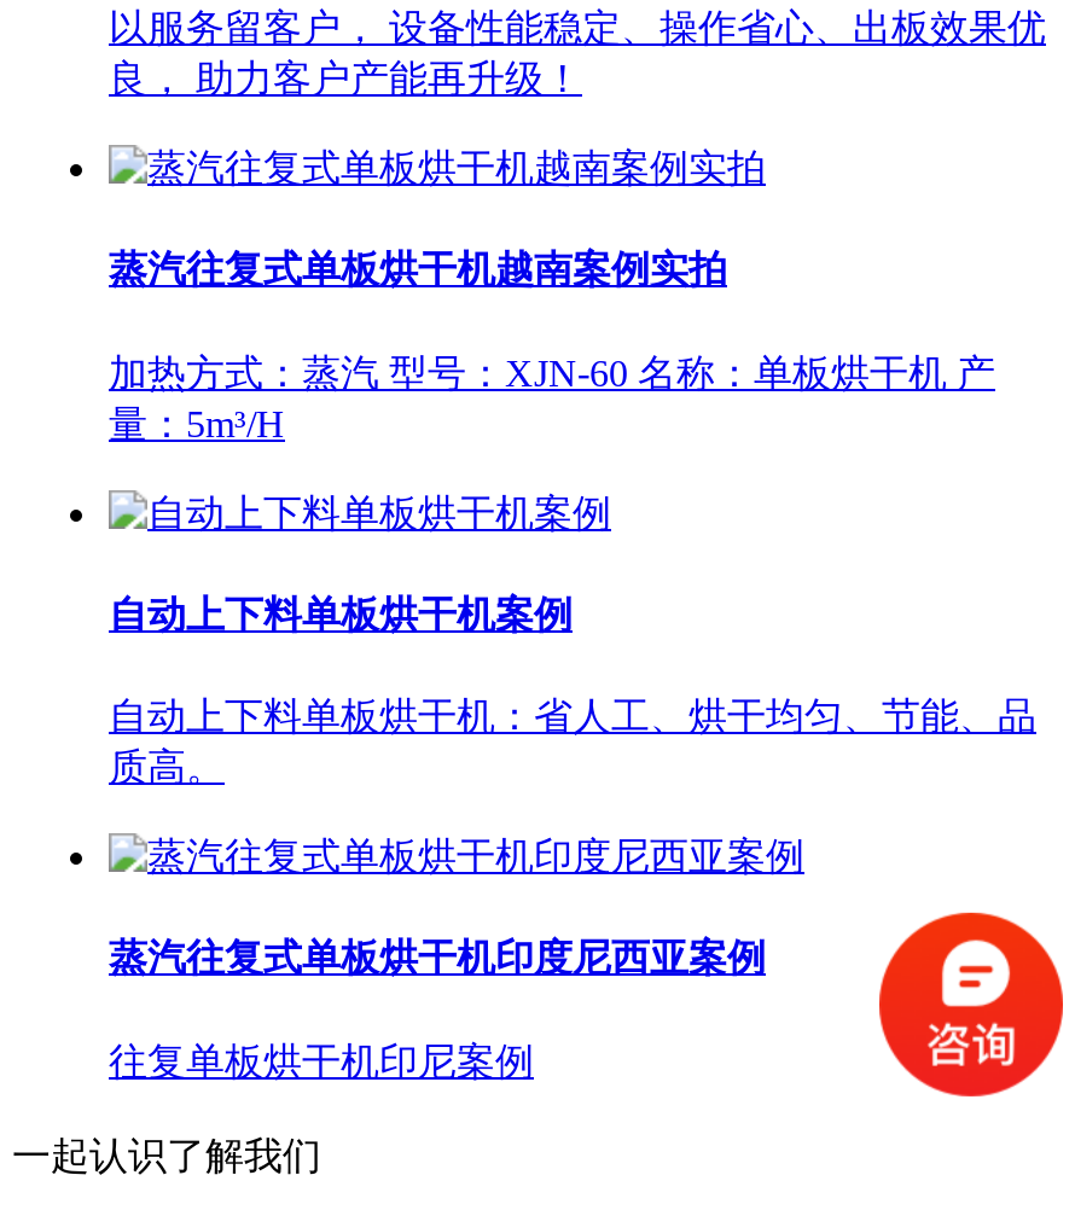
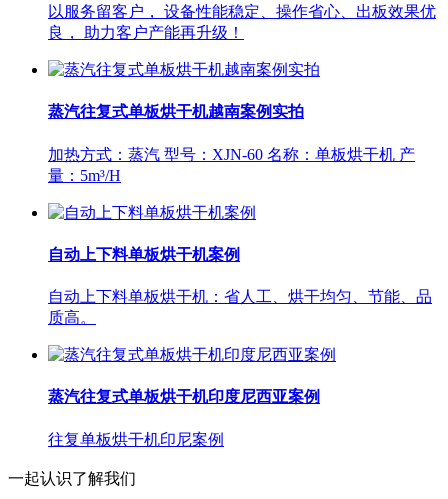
[877,911,1065,1099] [image] -> none

